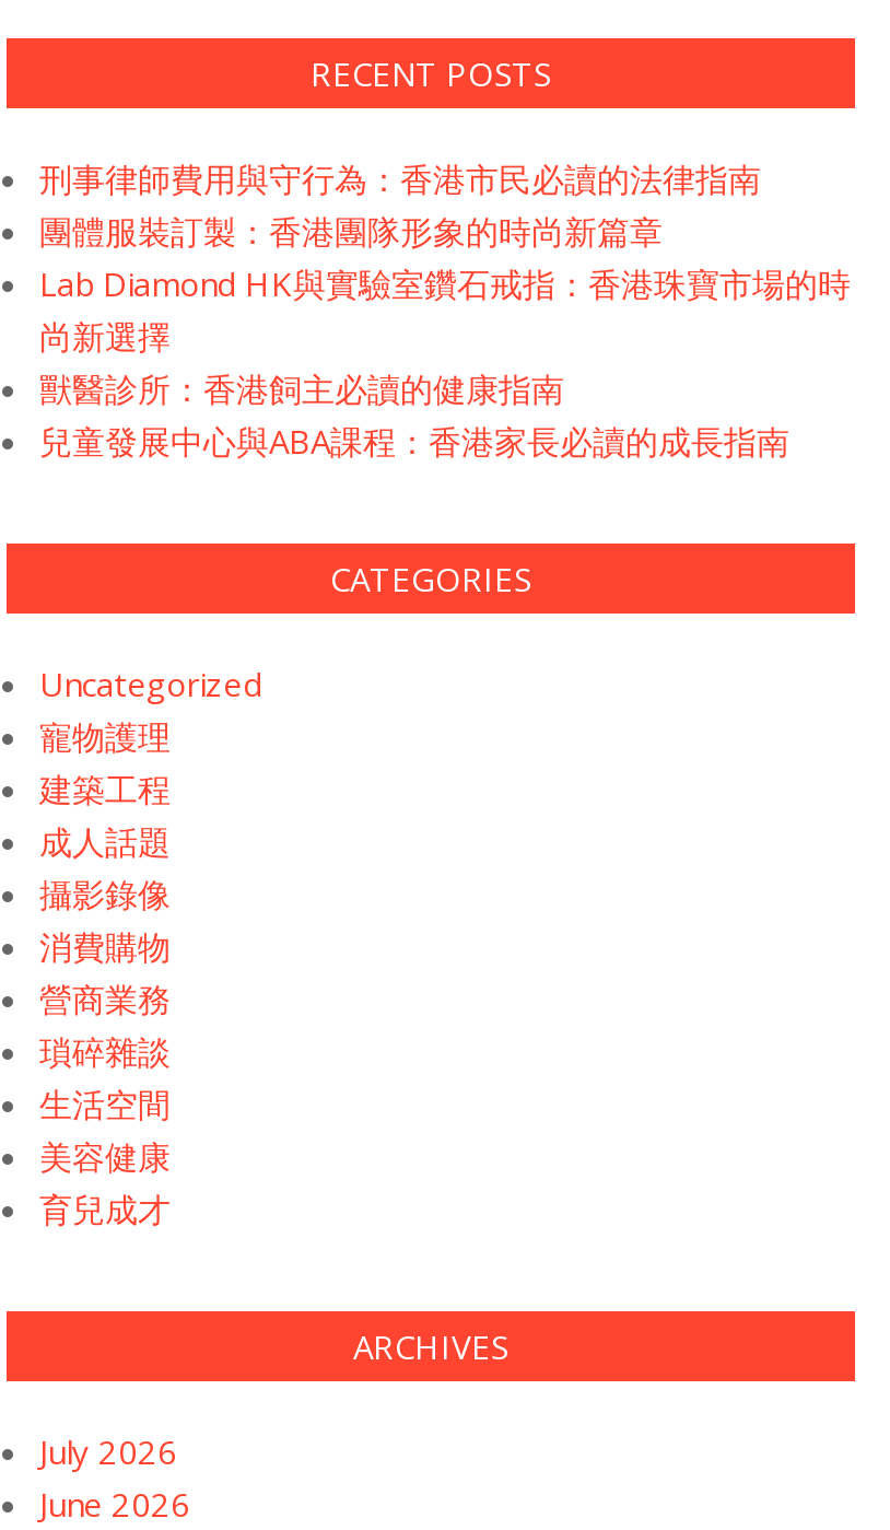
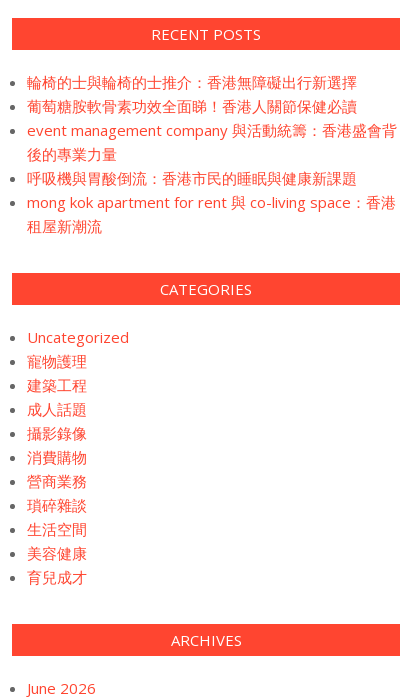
[39,156,851,462] 刑事律師費用與守行為：香港市民必讀的法律指南 | 團體服裝訂製：香港團隊形象的時尚新篇章 | Lab Diamond HK與實驗室鑽石戒指：香港珠寶市場的時 | 尚新選擇 | 獸醫診所：香港飼主必讀的健康指南 | 兒童發展中心與ABA課程：香港家長必讀的成長指南 -> [27,72,397,236] 輪椅的士與輪椅的士推介：香港無障礙出行新選擇 | 葡萄糖胺軟骨素功效全面睇！香港人關節保健必讀 | event management company 與活動統籌：香港盛會背 | 後的專業力量 | 呼吸機與胃酸倒流：香港市民的睡眠與健康新課題 | mong kok apartment for rent 與 co-living space：香港 | 租屋新潮流
moved [39,556,531,1367] -> [27,279,252,650]: CATEGORIES | Uncategorized | 寵物護理 | ... | 育兒成才 | ARCHIVES
[39,1429,177,1472] July 2026 -> none

